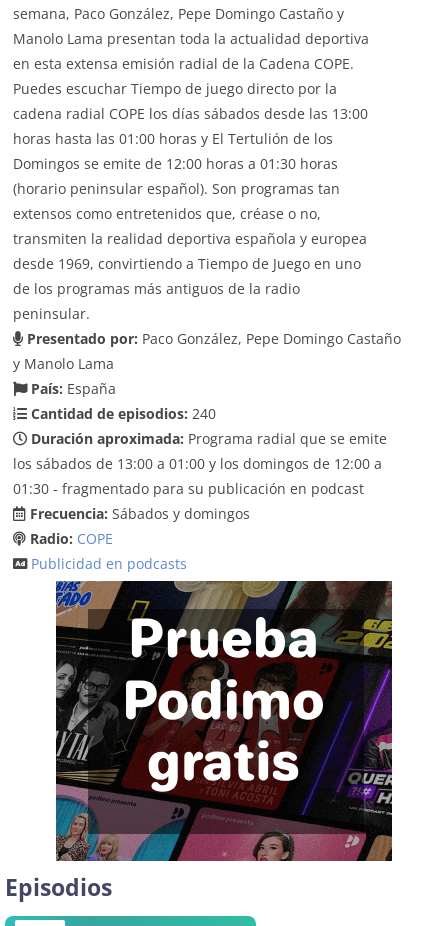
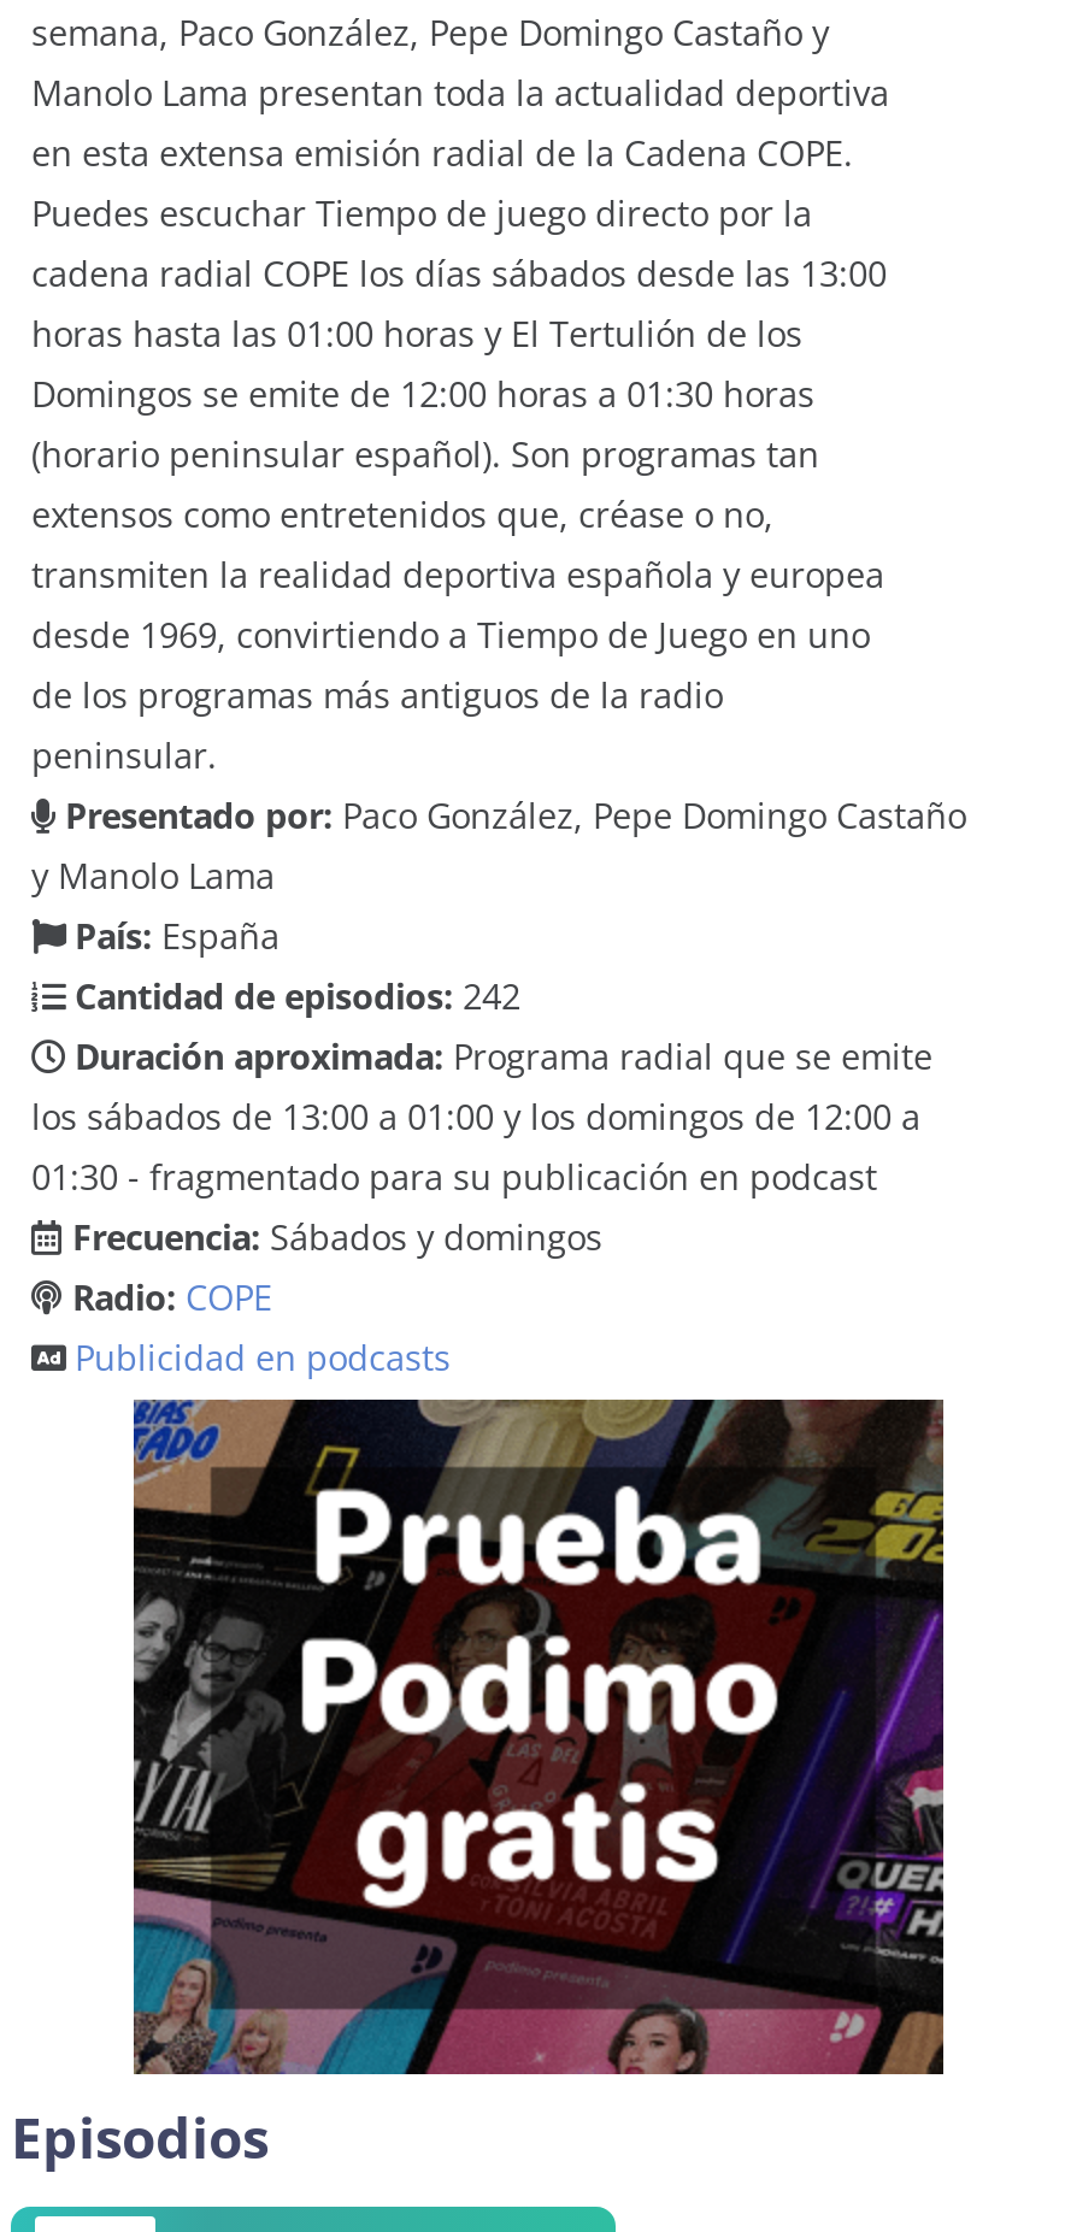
[27,404,216,423] Cantidad de episodios: 240 -> [65,973,520,1019] Cantidad de episodios: 242

